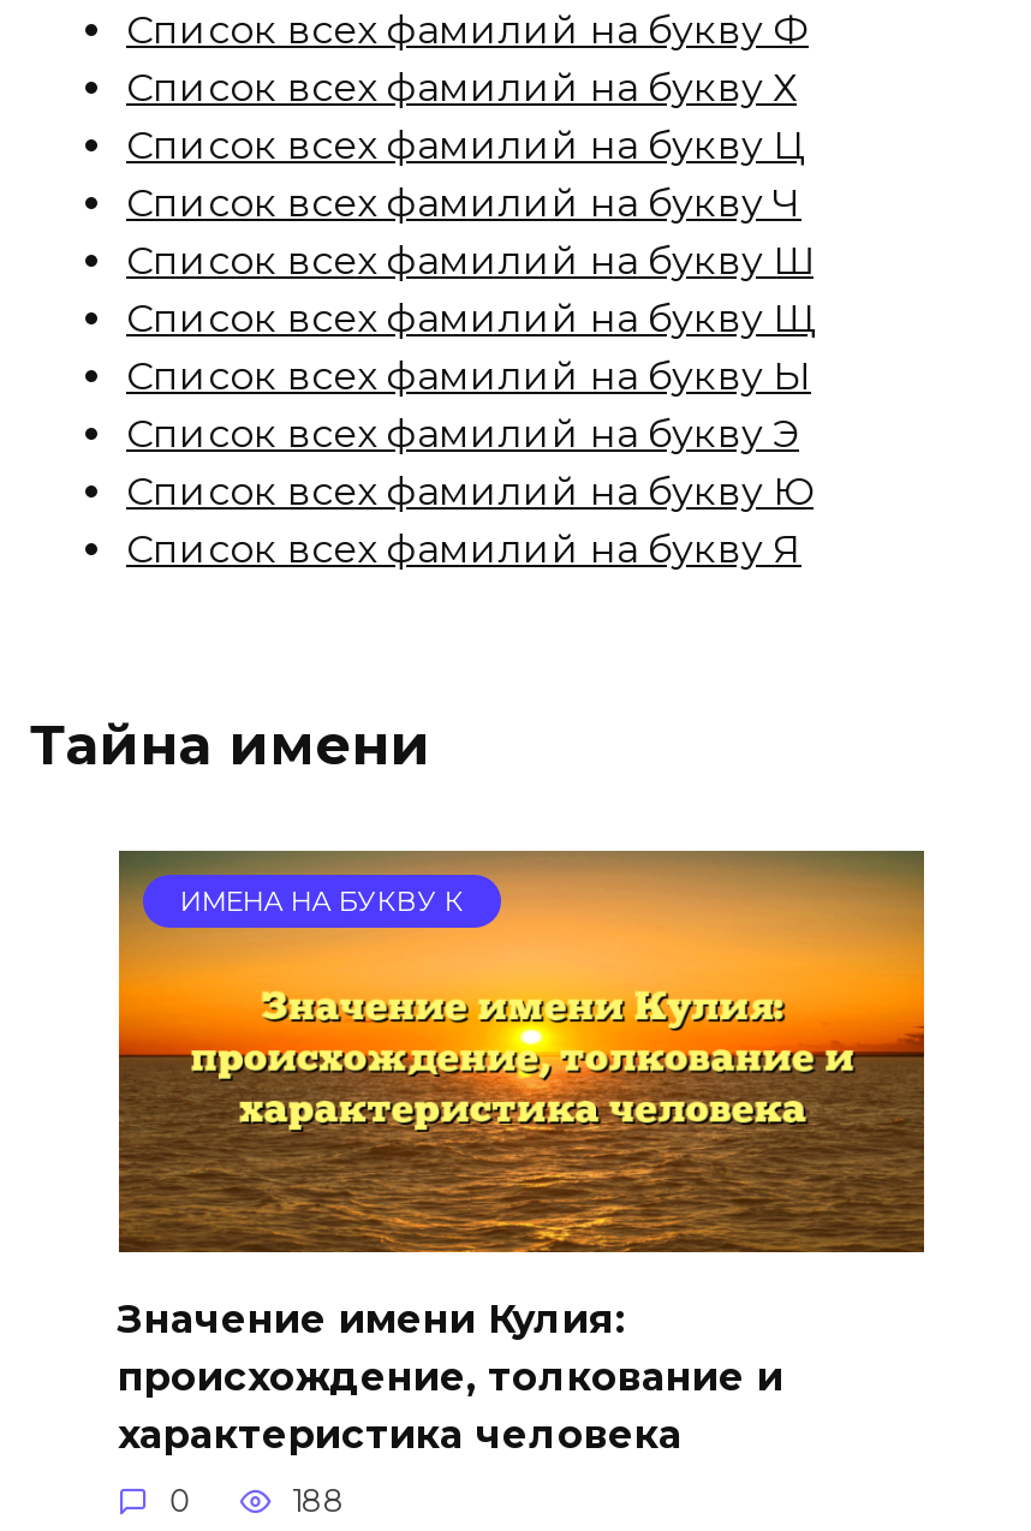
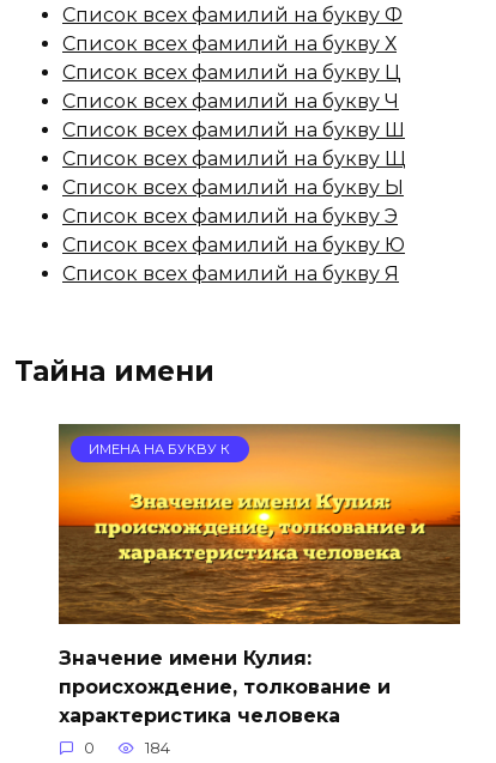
[292,1484,345,1520] 188 -> [145,740,170,758] 184

